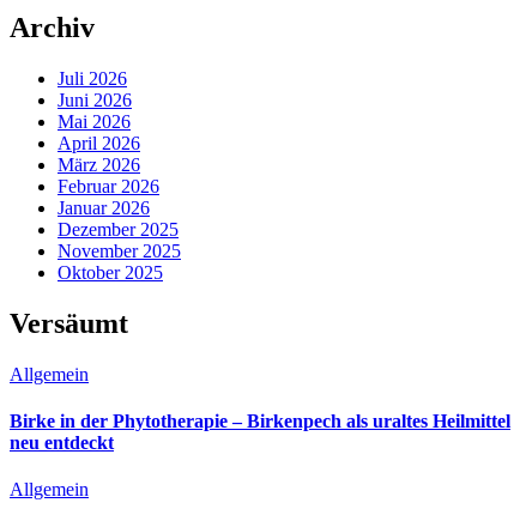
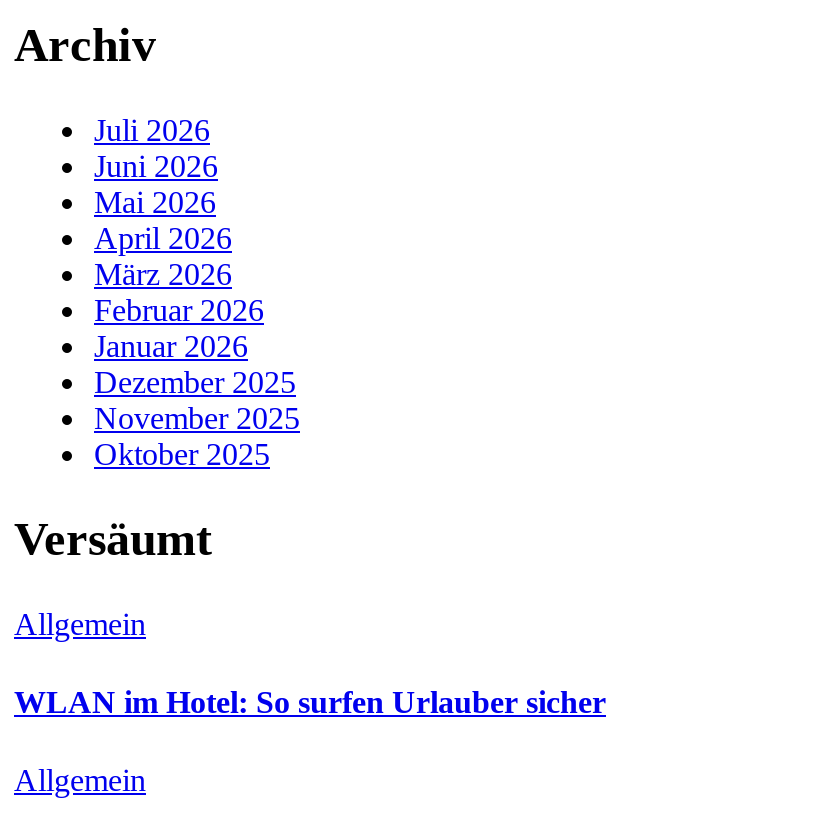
[10,411,510,453] Birke in der Phytotherapie – Birkenpech als uraltes Heilmittel | neu entdeckt -> [14,685,606,719] WLAN im Hotel: So surfen Urlauber sicher

